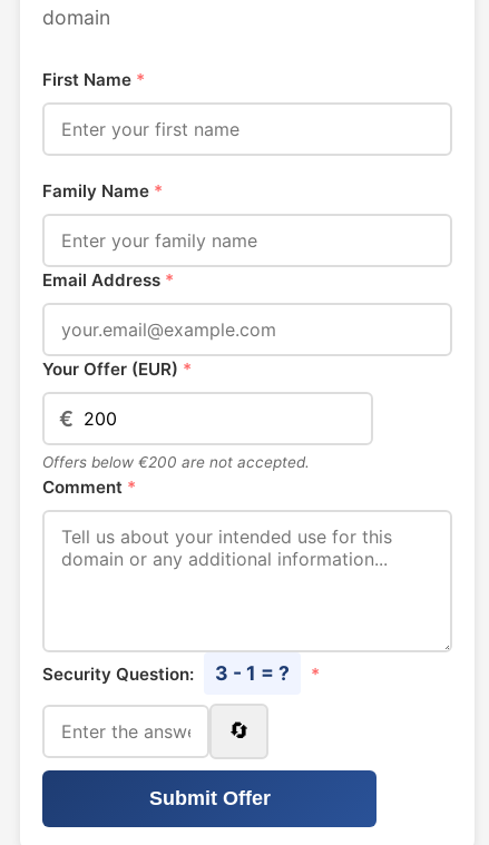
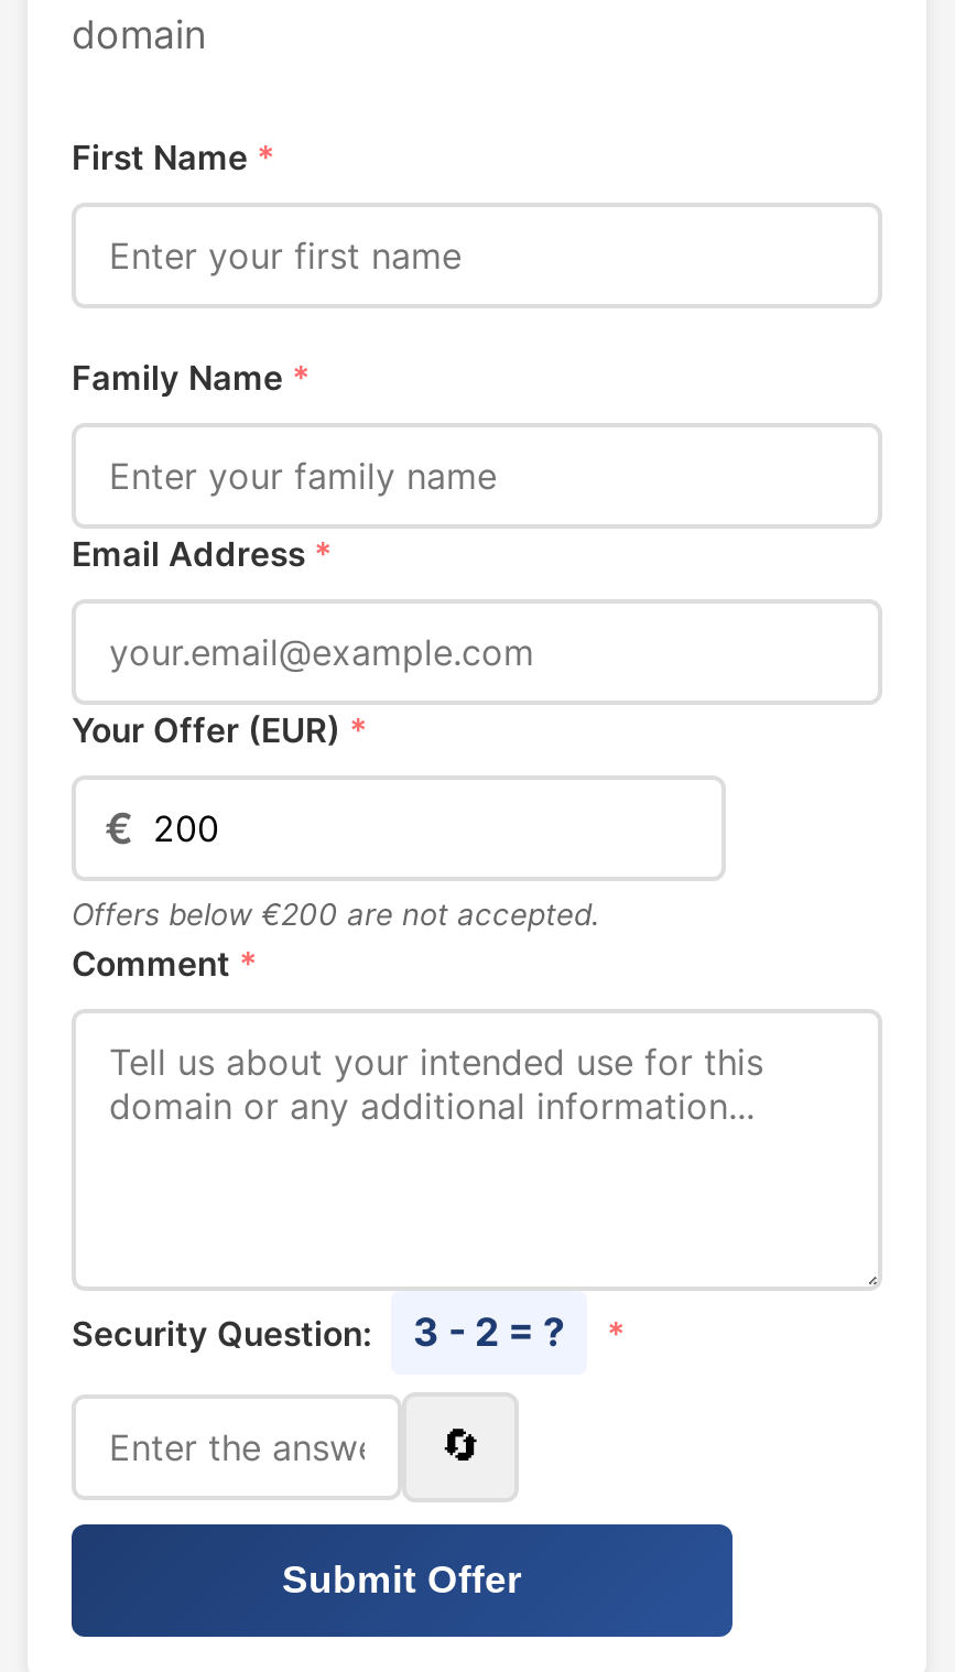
[215,661,290,685] 3 - 1 = ? -> [413,1309,565,1355] 3 - 2 = ?

